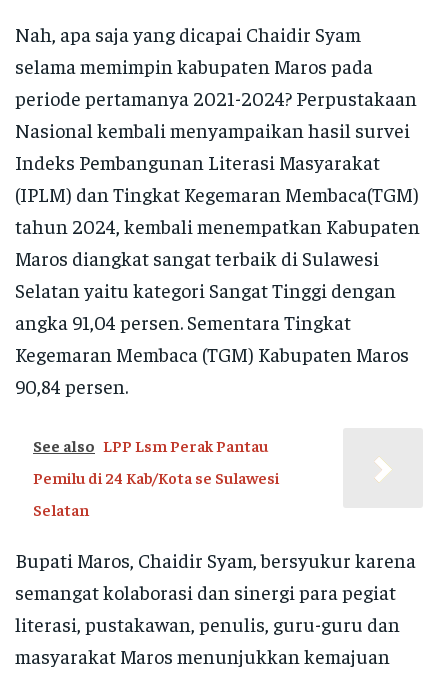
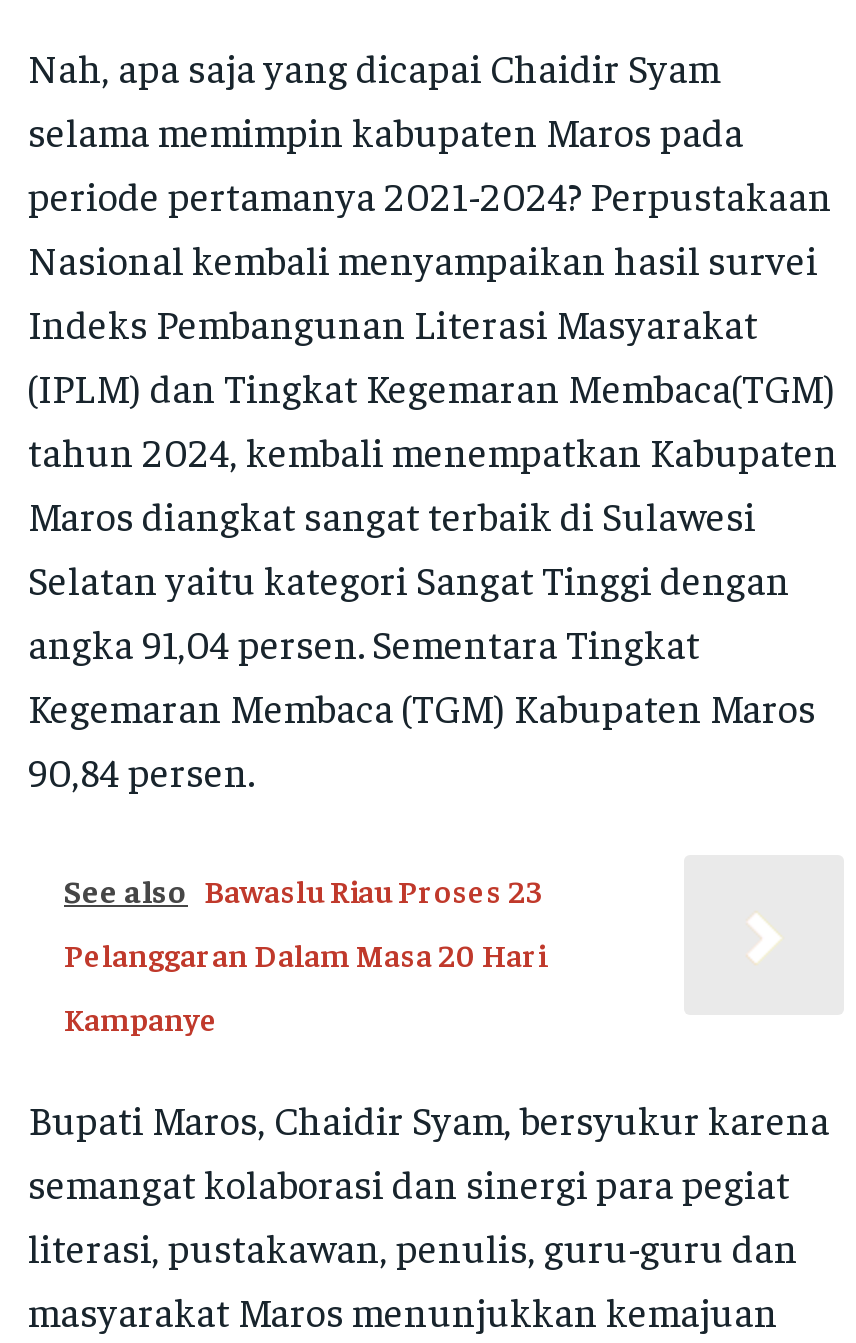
[33,435,268,455] See also LPP Lsm Perak Pantau -> [64,868,542,908] See also Bawaslu Riau Proses 23
[33,467,279,487] Pemilu di 24 Kab/Kota se Sulawesi -> [64,932,546,972] Pelanggaran Dalam Masa 20 Hari
[33,499,89,519] Selatan -> [64,996,218,1036] Kampanye

